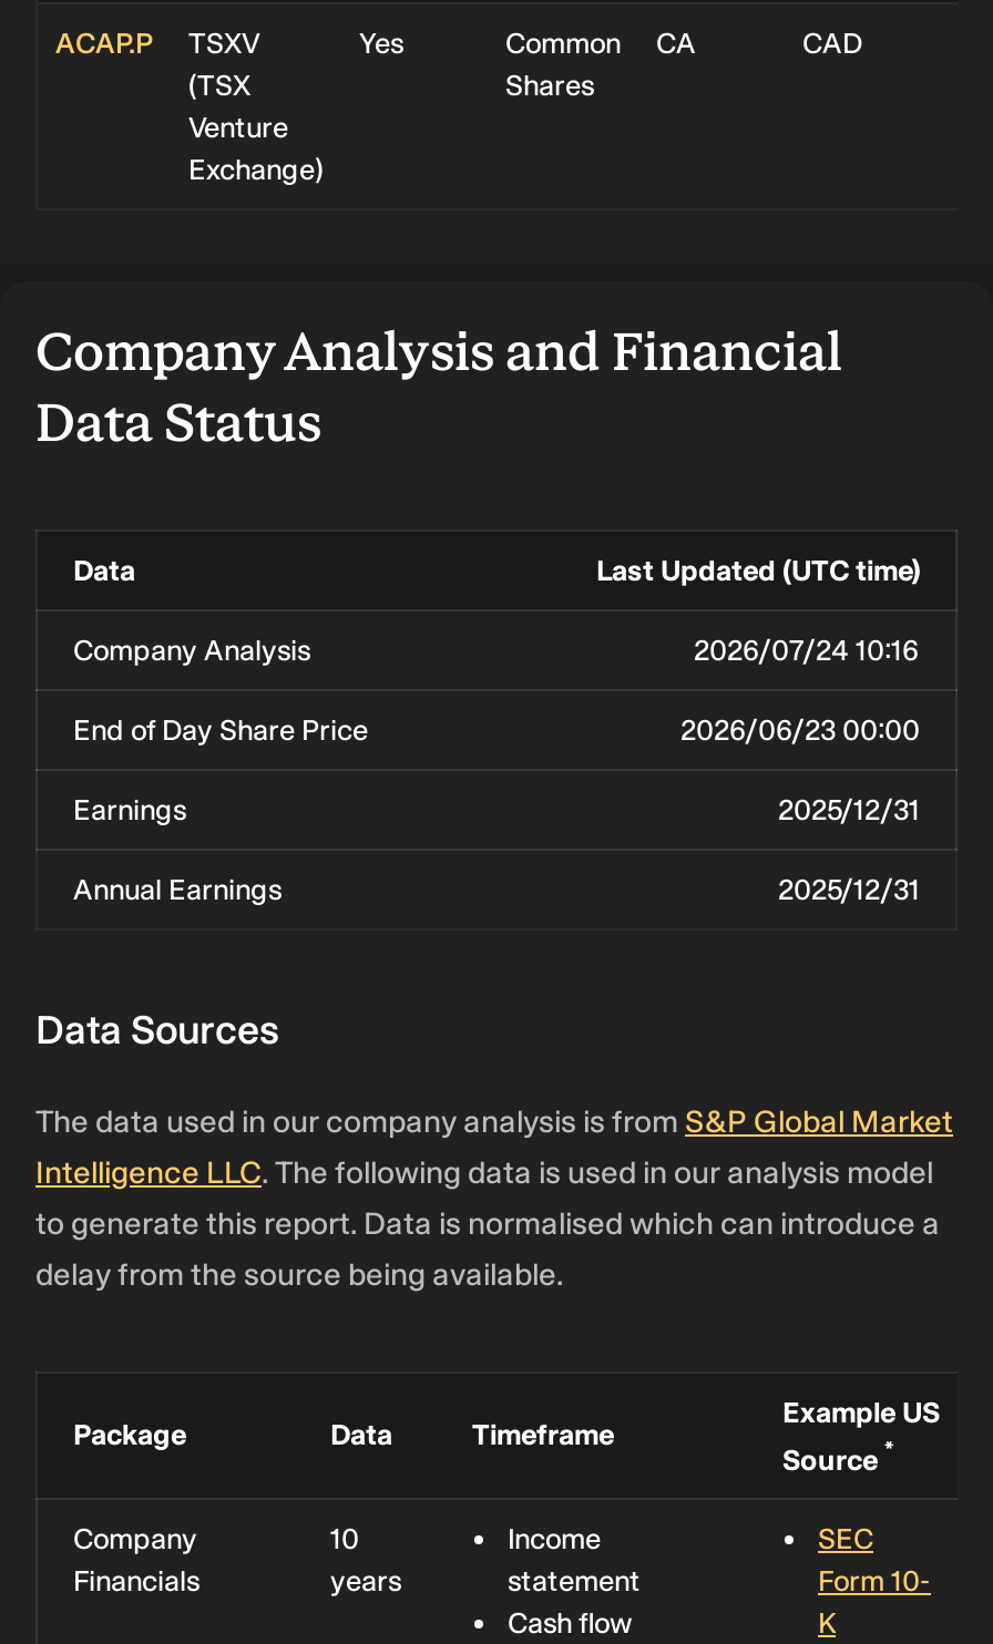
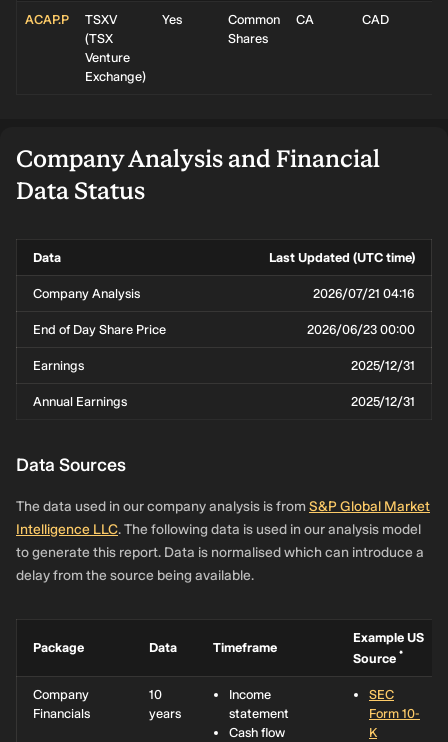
[694,634,920,667] 2026/07/24 10:16 -> [313,286,415,301] 2026/07/21 04:16

